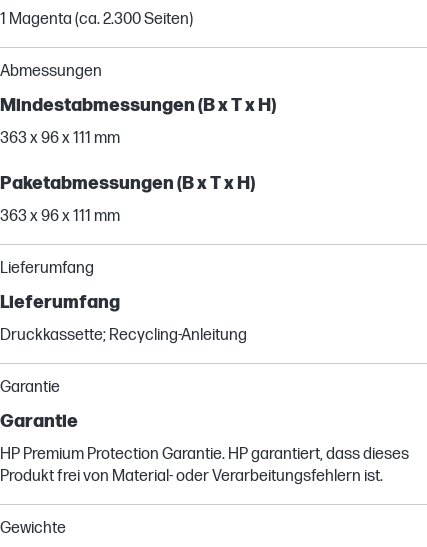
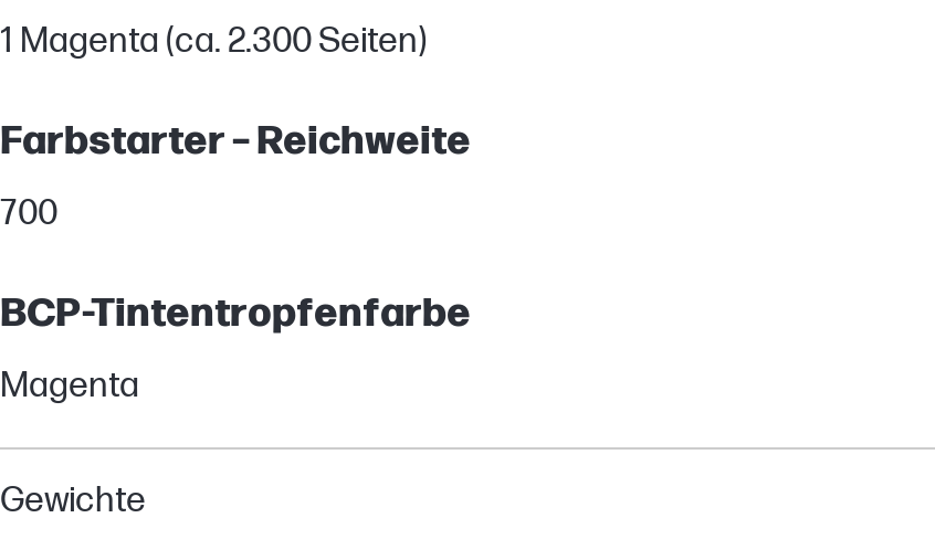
[0,62,409,486] Abmessungen | Mindestabmessungen (B x T x H) | 363 x 96 x 111 mm | Paketabmessungen (B x T x H) | 363 x 96 x 111 mm | Lieferumfang | Lieferumfang | Druckkassette; Recycling-Anleitung | Garantie | Garantie | HP Premium Protection Garantie. HP garantiert, dass dieses | Produkt frei von Material- oder Verarbeitungsfehlern ist. -> [0,117,471,407] Farbstarter – Reichweite | 700 | BCP-Tintentropfenfarbe | Magenta

